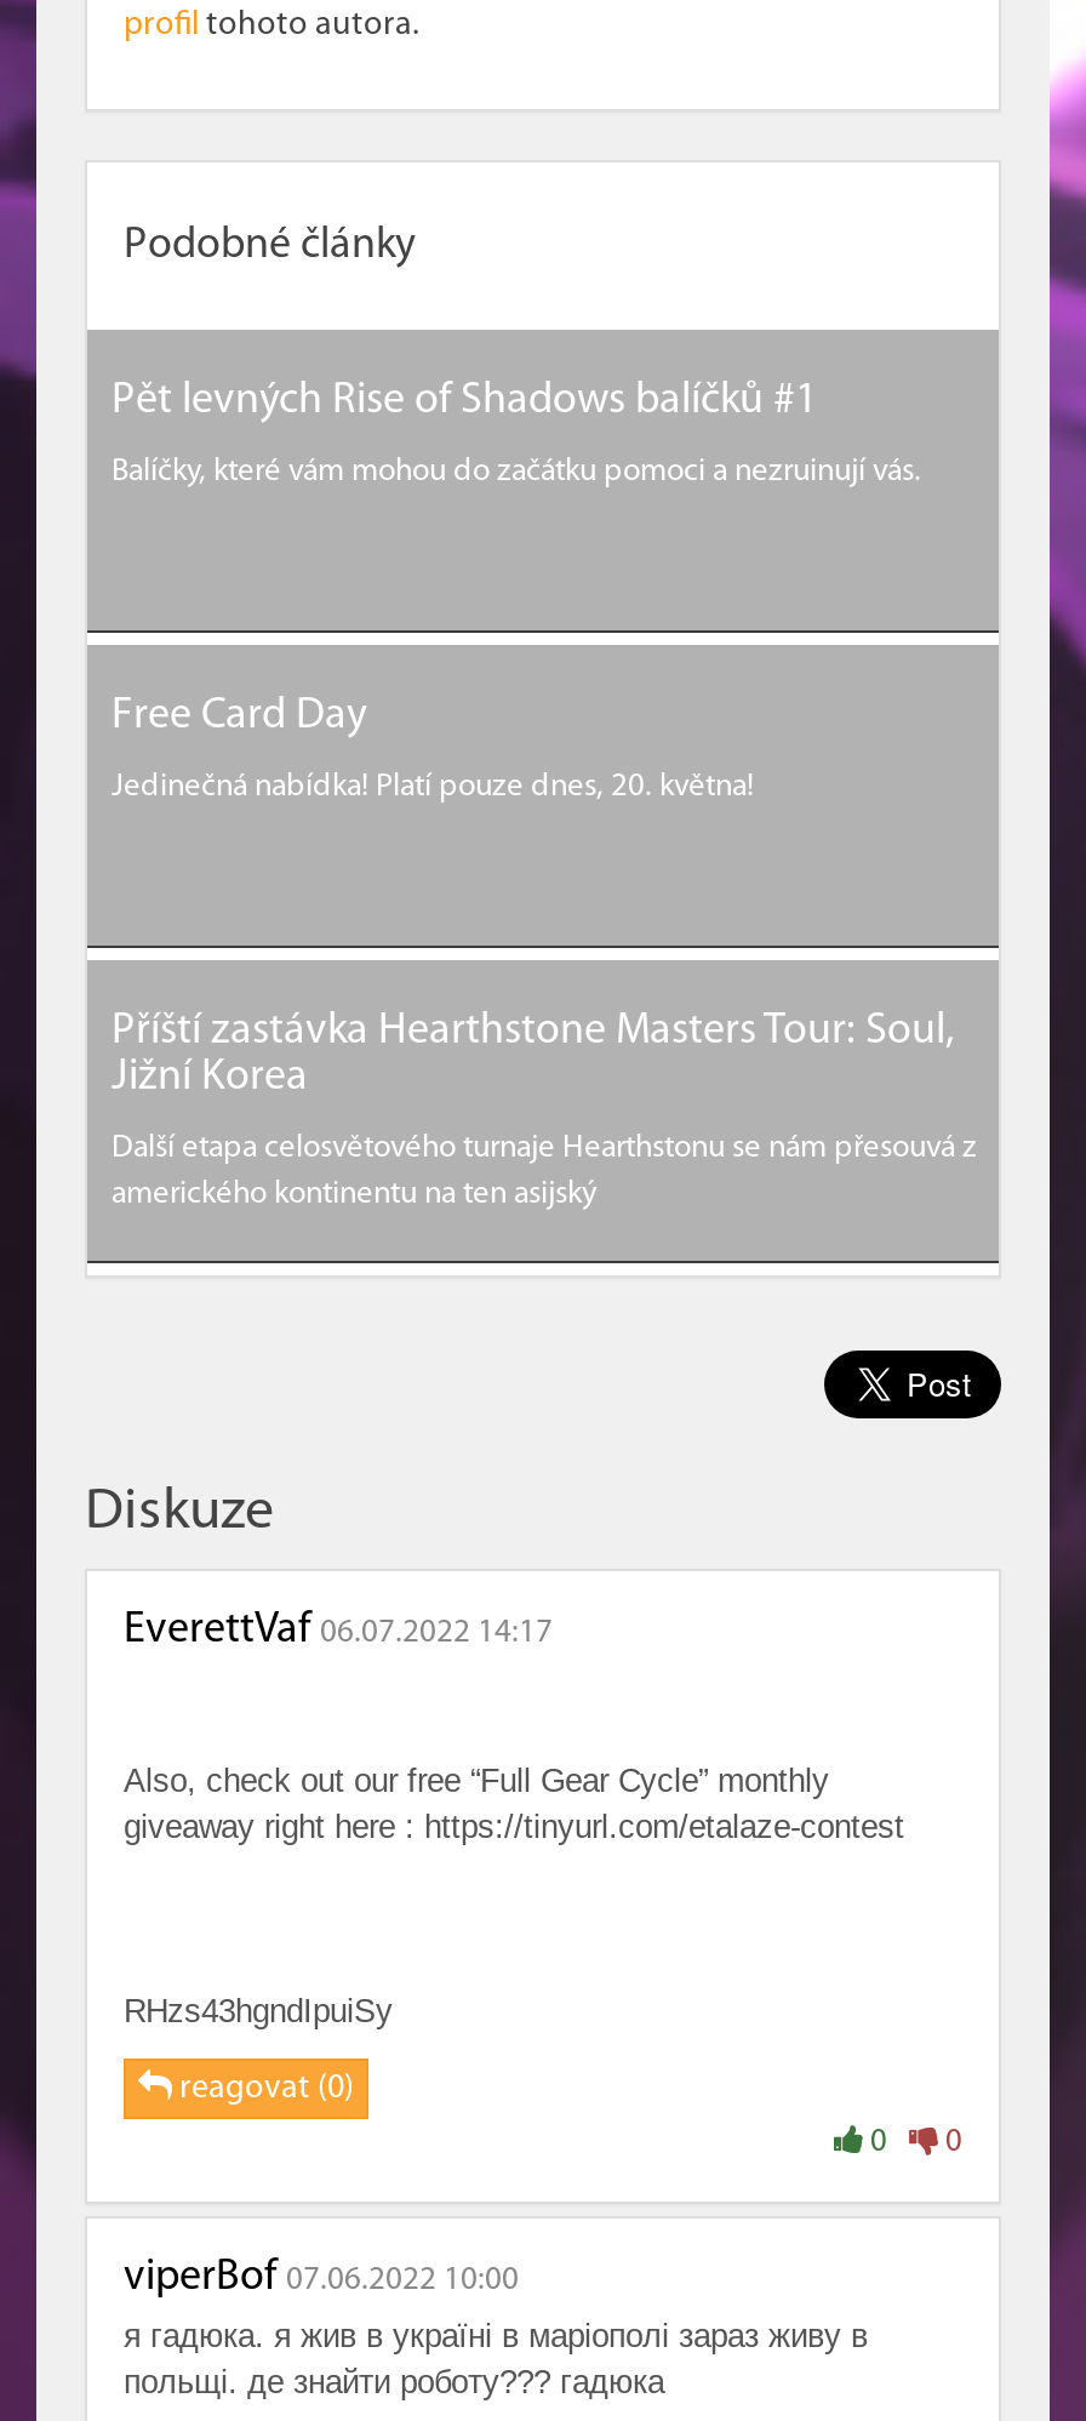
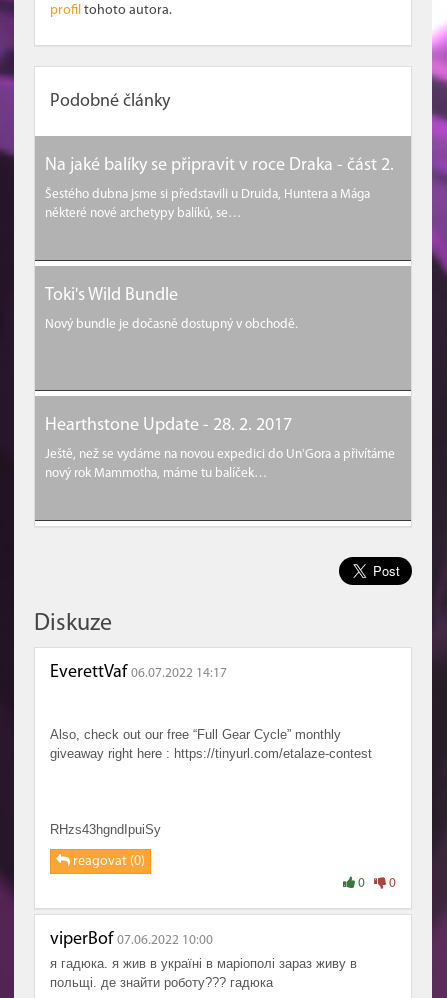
[112,378,921,487] Pět levných Rise of Shadows balíčků #1 | Balíčky, které vám mohou do začátku pomoci a nezruinují vás. -> [45,156,394,220] Na jaké balíky se připravit v roce Draka - část 2. | Šestého dubna jsme si představili u Druida, Huntera a Mága | některé nové archetypy balíků, se…
[112,693,754,802] Free Card Day | Jedinečná nabídka! Platí pouze dnes, 20. května! -> [45,286,298,331] Toki's Wild Bundle | Nový bundle je dočasně dostupný v obchodě.
[112,1008,977,1210] Příští zastávka Hearthstone Masters Tour: Soul, | Jižní Korea | Další etapa celosvětového turnaje Hearthstonu se nám přesouvá z | amerického kontinentu na ten asijský -> [45,416,395,480] Hearthstone Update - 28. 2. 2017 | Ještě, než se vydáme na novou expedici do Un'Gora a přivítáme | nový rok Mammotha, máme tu balíček…

